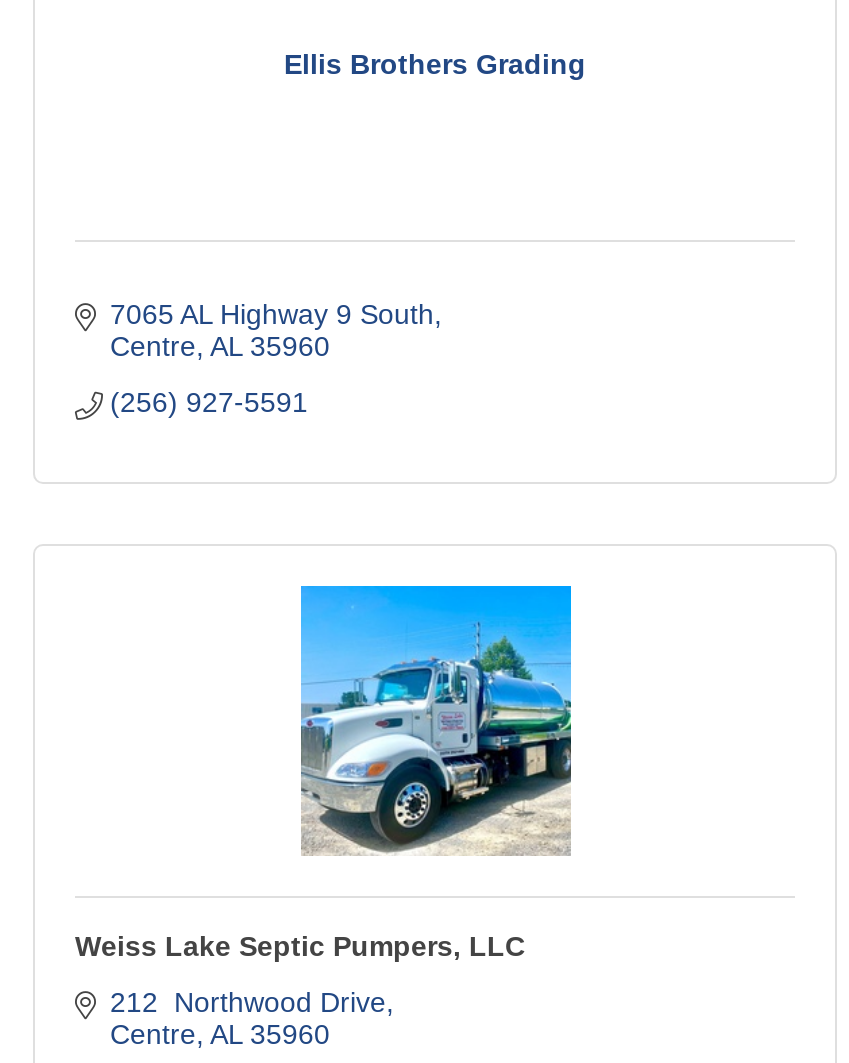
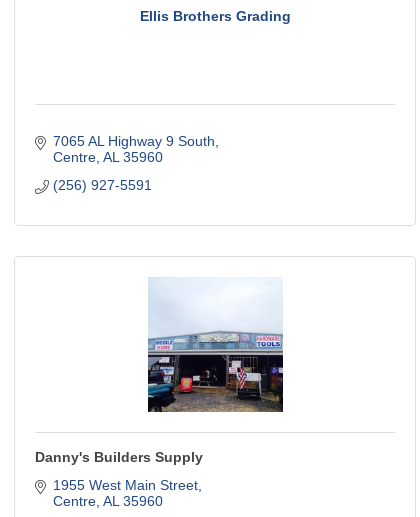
[75,584,573,962] [image] | Weiss Lake Septic Pumpers, LLC -> [35,277,284,465] [image] | Danny's Builders Supply
[110,986,386,1018] 212 Northwood Drive -> [52,477,197,493] 1955 West Main Street

